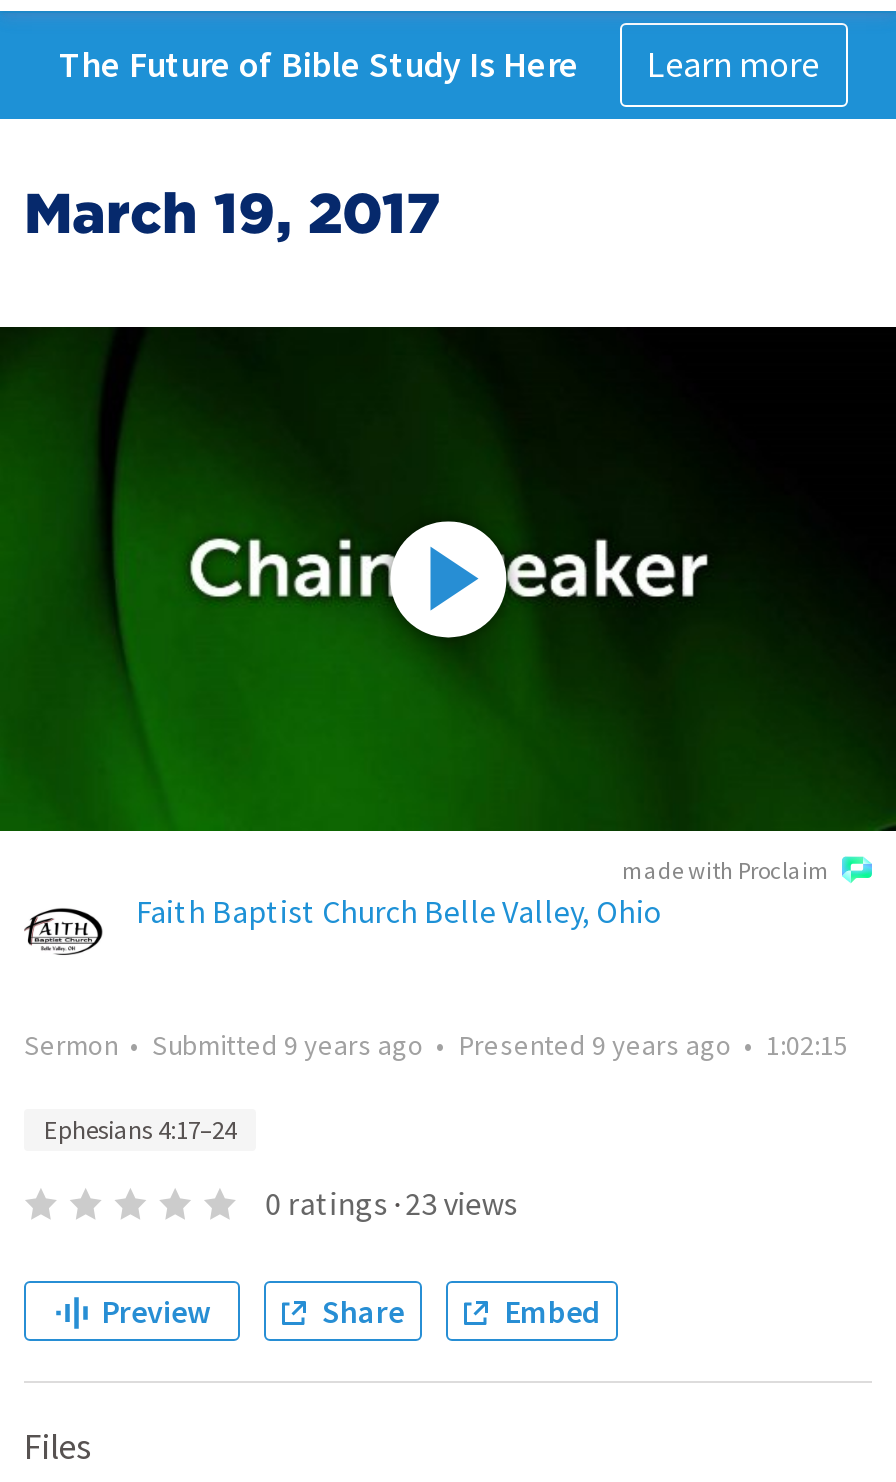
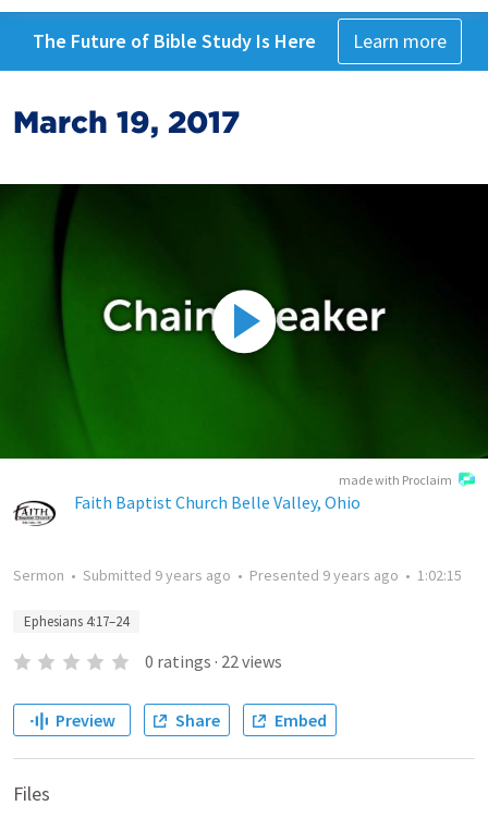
[265,1183,517,1223] 0 ratings · 23 views -> [145,650,282,672] 0 ratings · 22 views

